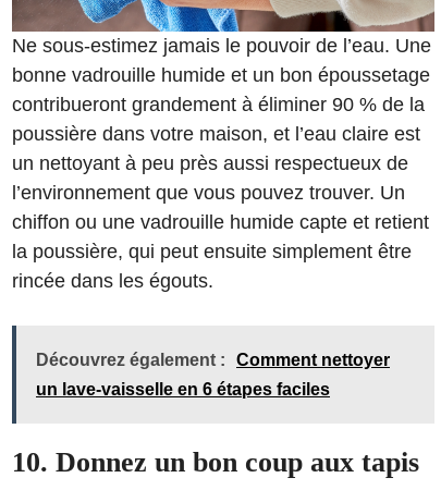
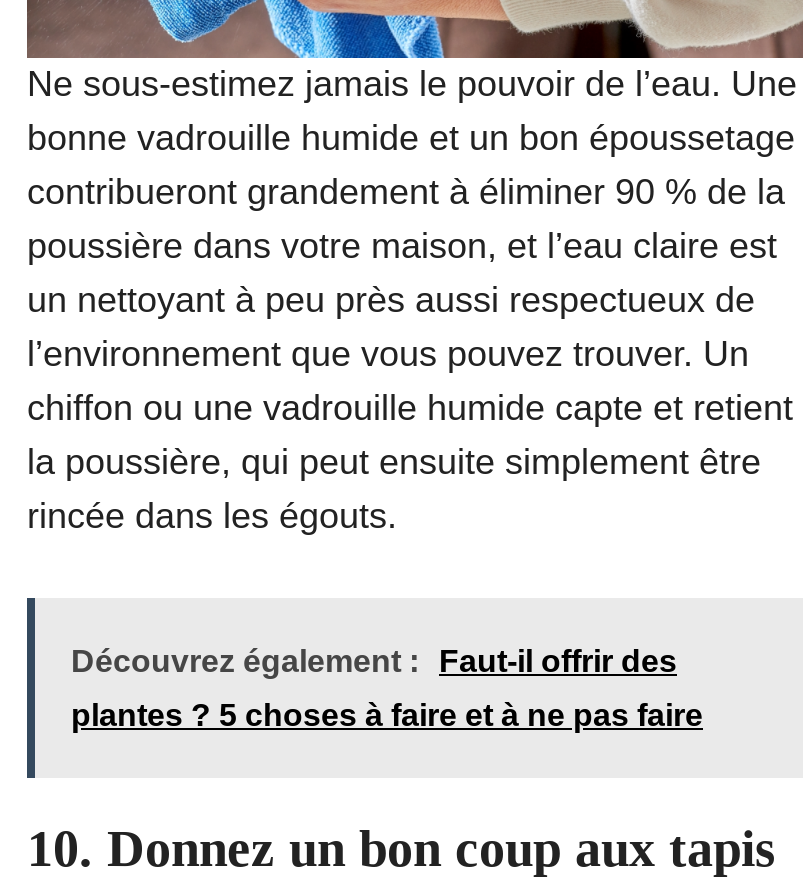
[36,350,390,369] Découvrez également : Comment nettoyer -> [71,643,677,677] Découvrez également : Faut-il offrir des
[36,379,330,398] un lave-vaisselle en 6 étapes faciles -> [71,697,703,731] plantes ? 5 choses à faire et à ne pas faire

